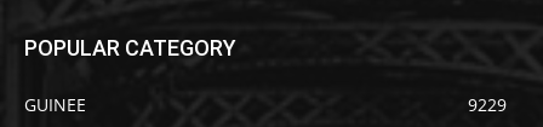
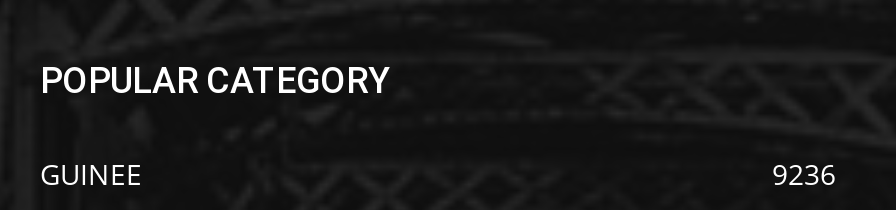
[468,93,507,116] 9229 -> [772,155,836,193] 9236

